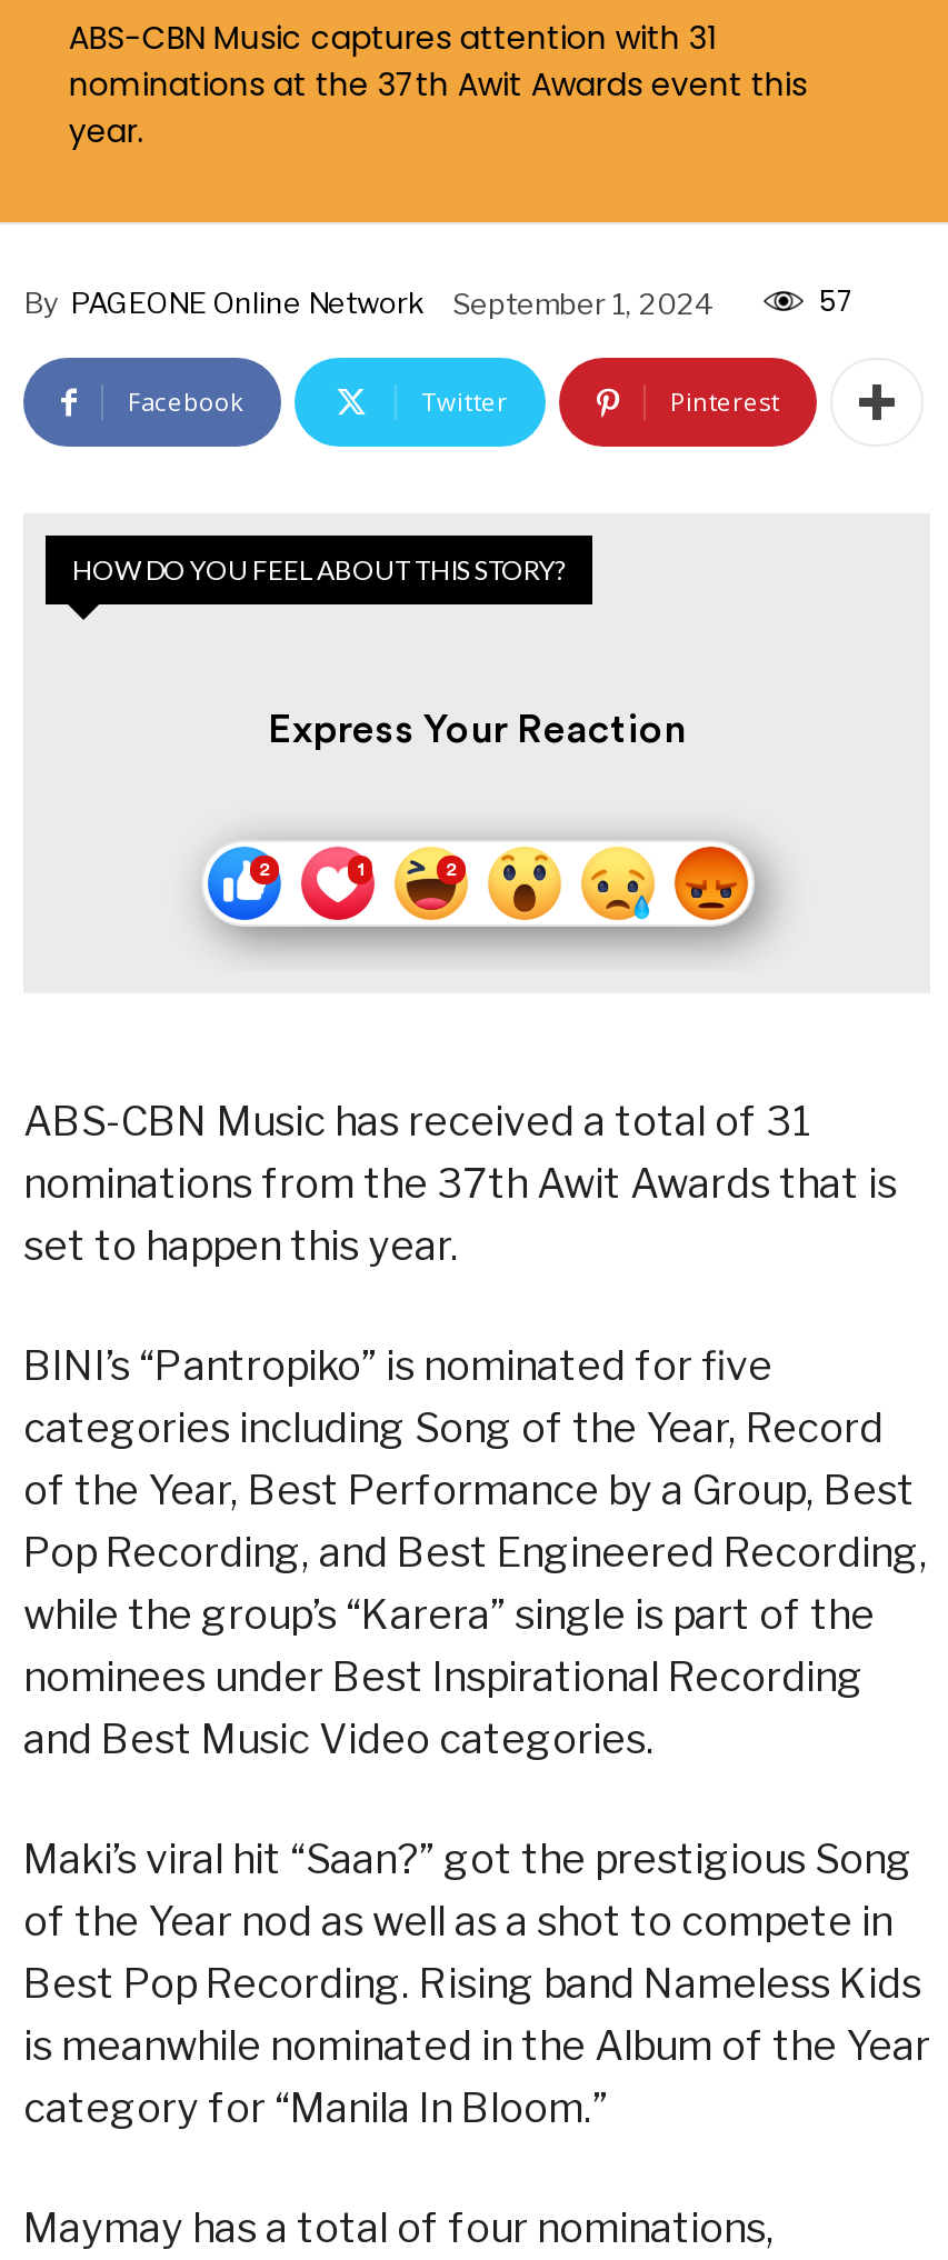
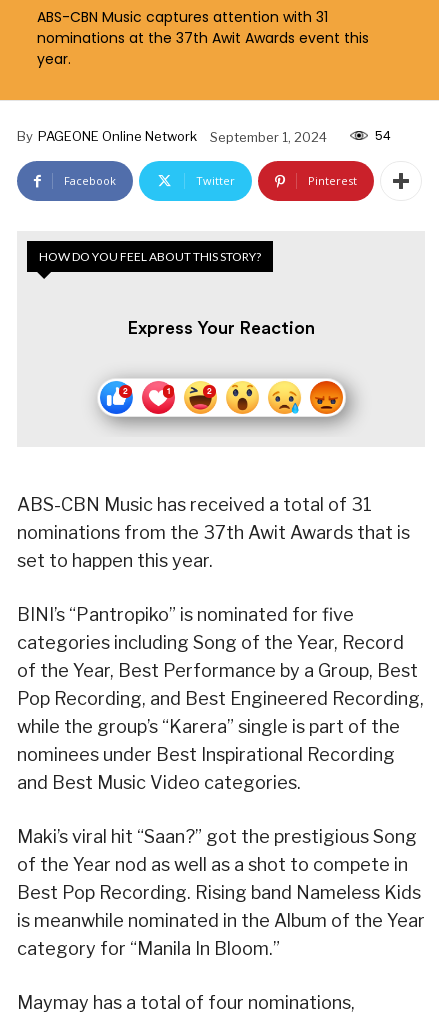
[819,282,852,320] 57 -> [375,127,391,144] 54

